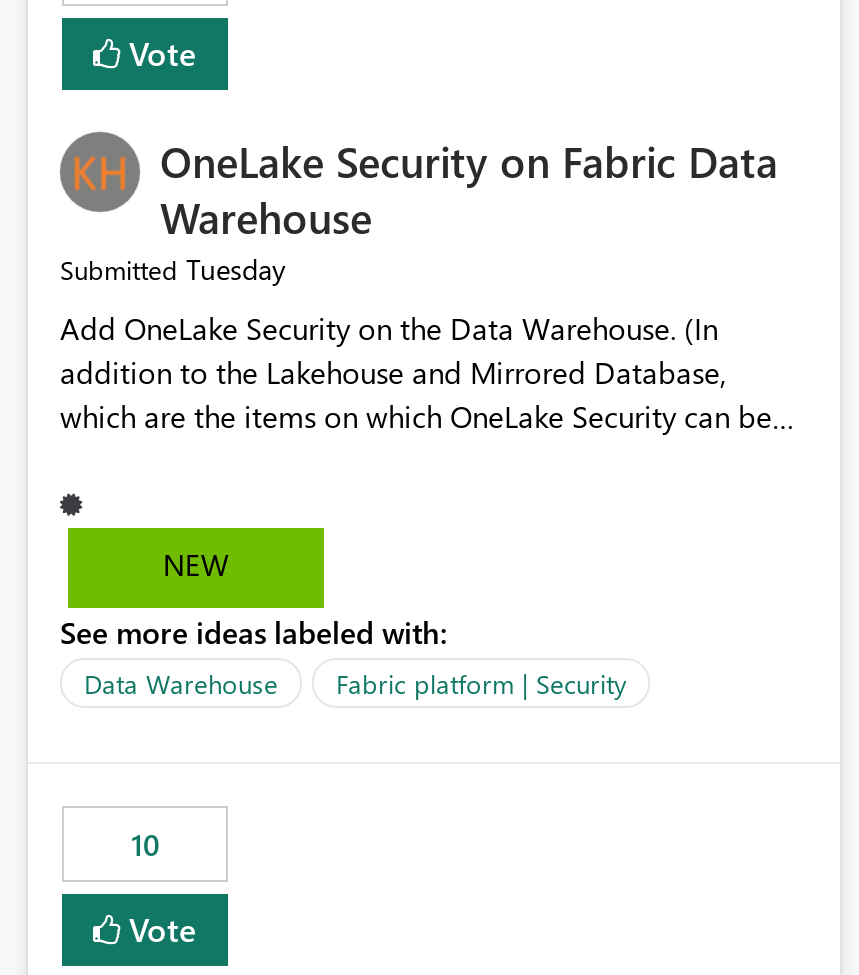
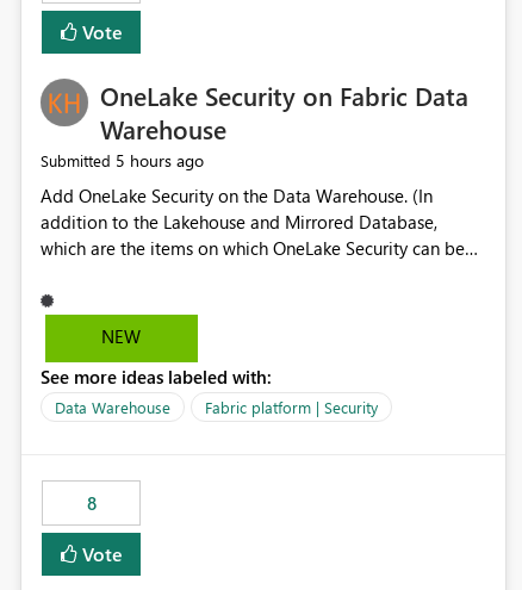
[60,251,286,289] Submitted Tuesday -> [41,149,204,172] Submitted 5 hours ago
[131,825,159,865] 10 -> [86,492,96,515] 8

